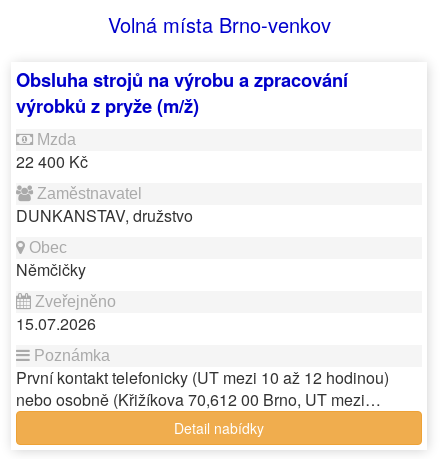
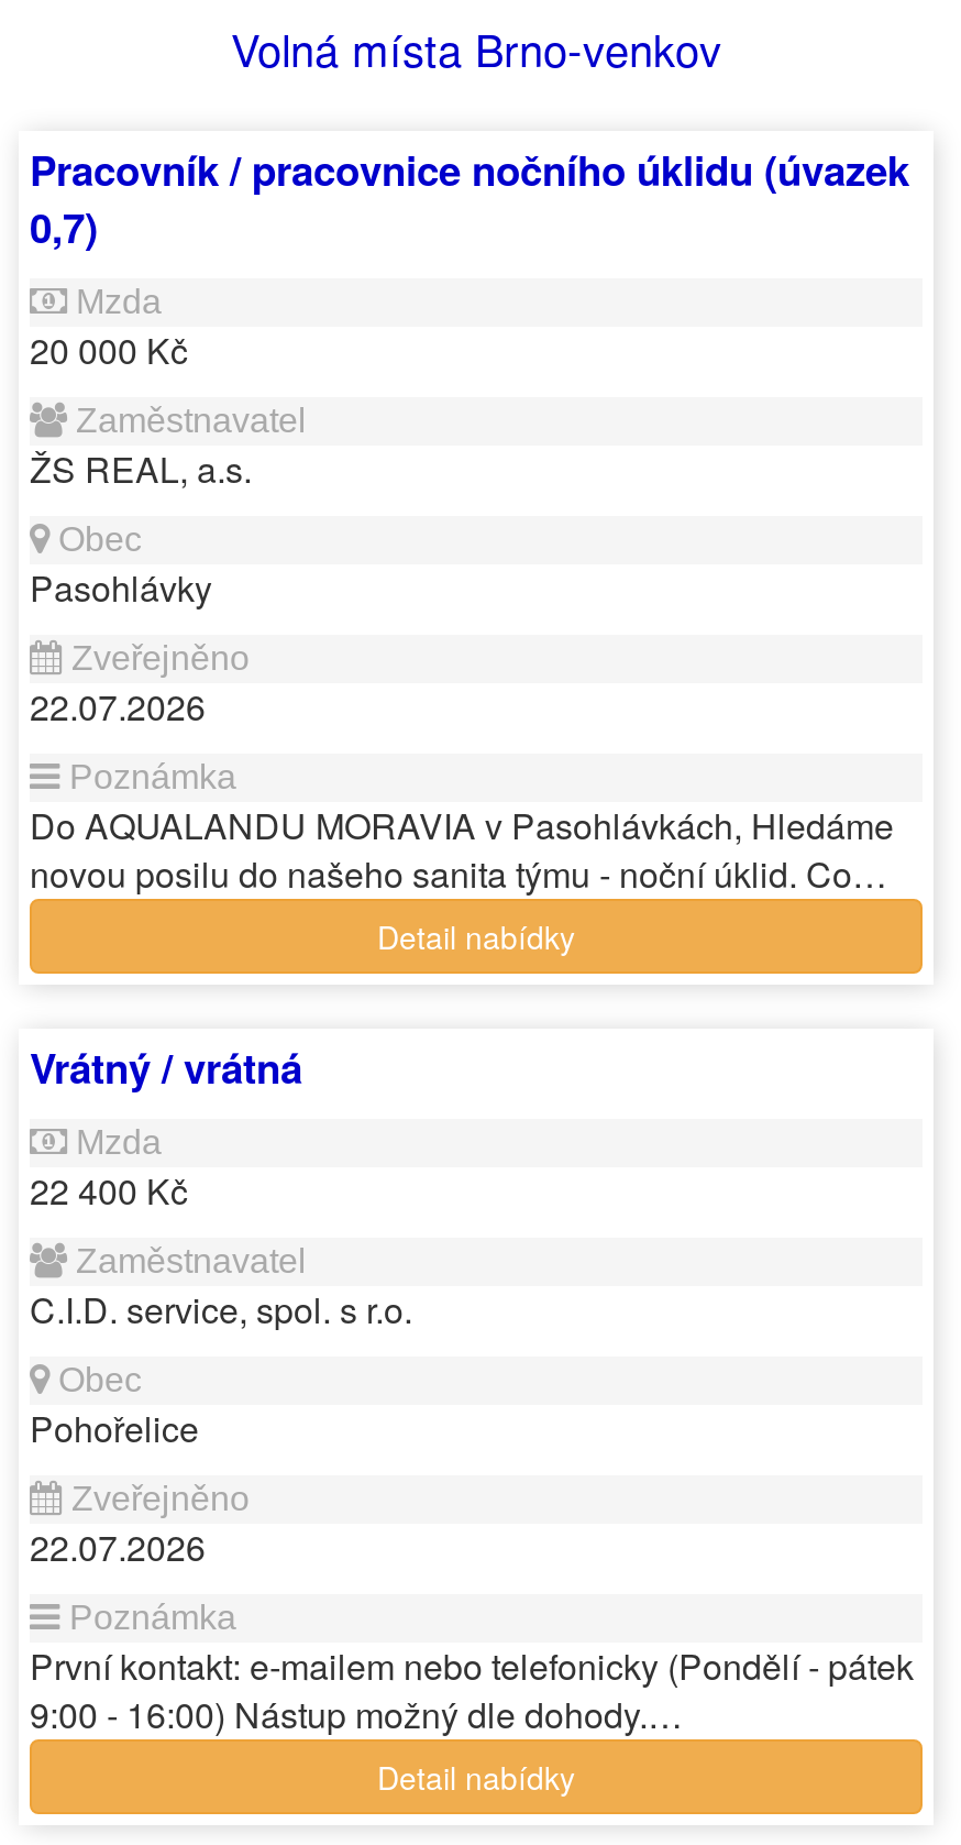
[16,66,348,119] Obsluha strojů na výrobu a zpracování | výrobků z pryže (m/ž) -> [30,140,909,1097] Pracovník / pracovnice nočního úklidu (úvazek | 0,7) | 20 000 Kč | ŽS REAL, a.s. | Pasohlávky | 22.07.2026 | Do AQUALANDU MORAVIA v Pasohlávkách, Hledáme | novou posilu do našeho sanita týmu - noční úklid. Co… | Detail nabídky | Vrátný / vrátná
[16,204,193,227] DUNKANSTAV, družstvo -> [30,1284,412,1335] C.I.D. service, spol. s r.o.
[16,258,86,281] Němčičky -> [30,1403,199,1453] Pohořelice
[16,312,96,335] 15.07.2026 -> [30,1522,206,1572] 22.07.2026
[16,366,389,411] První kontakt telefonicky (UT mezi 10 až 12 hodinou) | nebo osobně (Křižíkova 70,612 00 Brno, UT mezi… -> [30,1640,914,1739] První kontakt: e-mailem nebo telefonicky (Pondělí - pátek | 9:00 - 16:00) Nástup možný dle dohody.…

